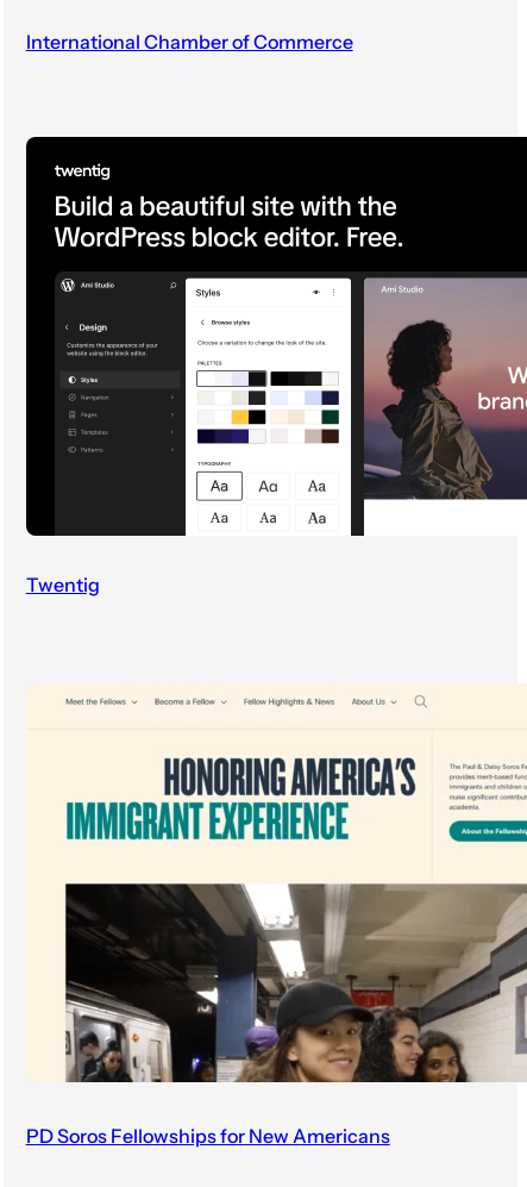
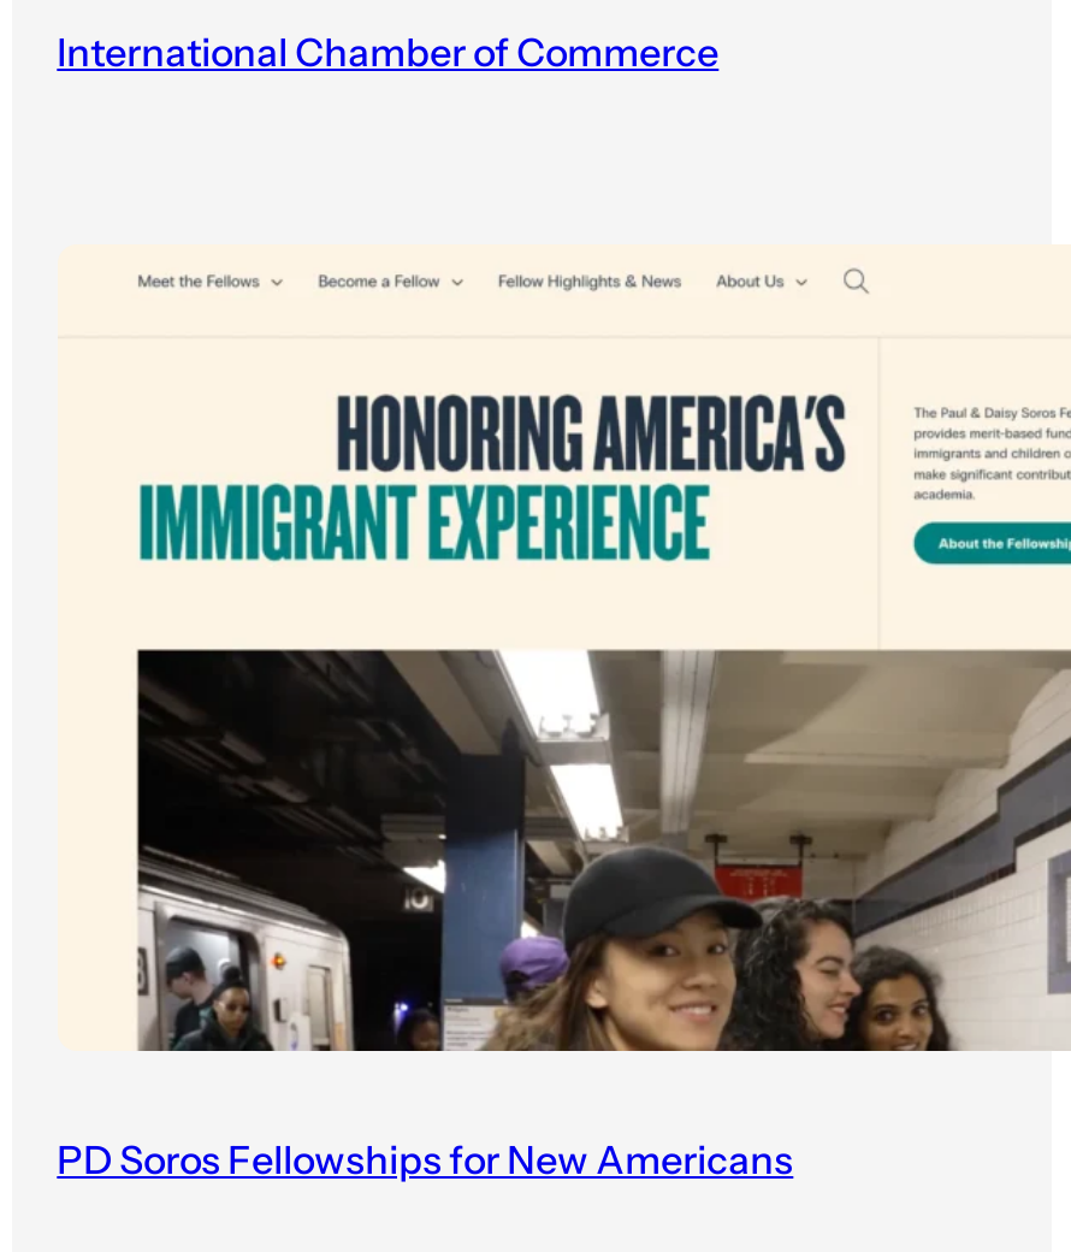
[25,136,523,596] [image] | Twentig -> none

